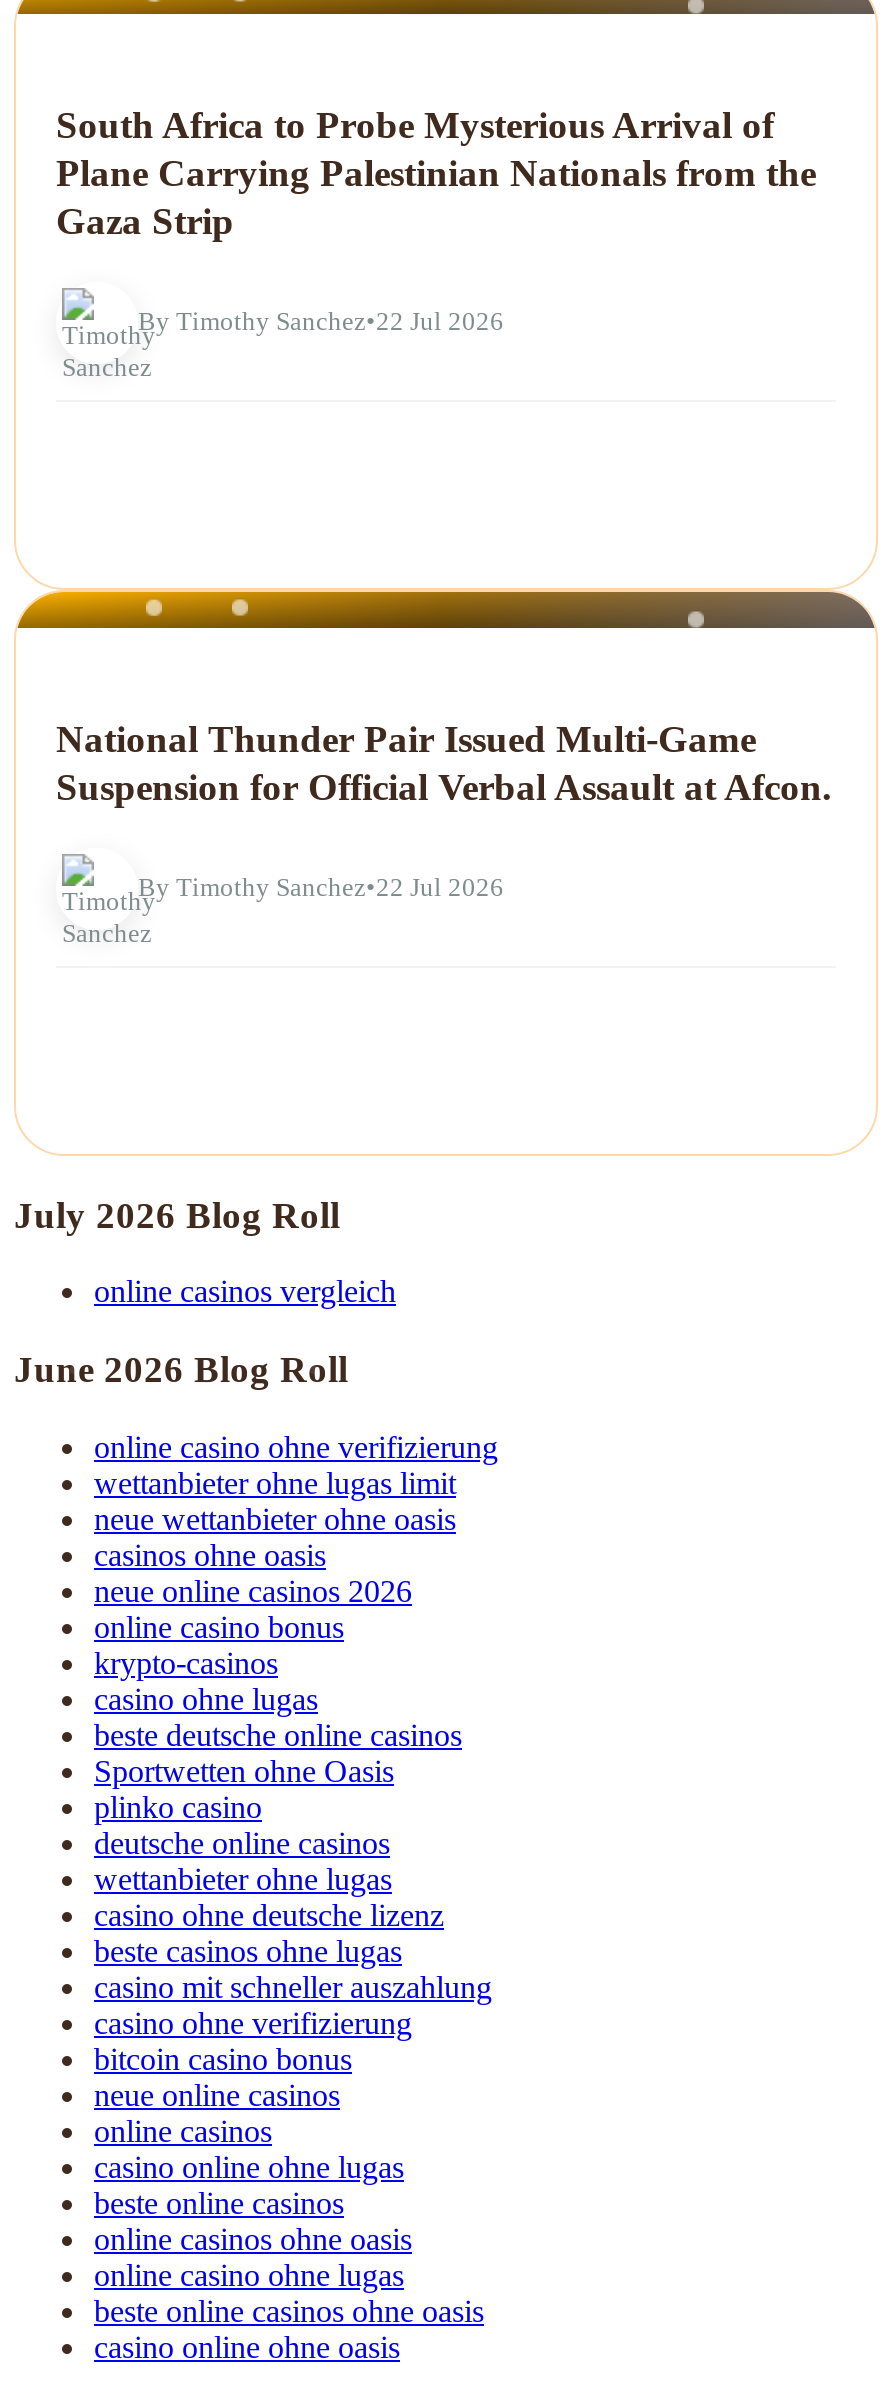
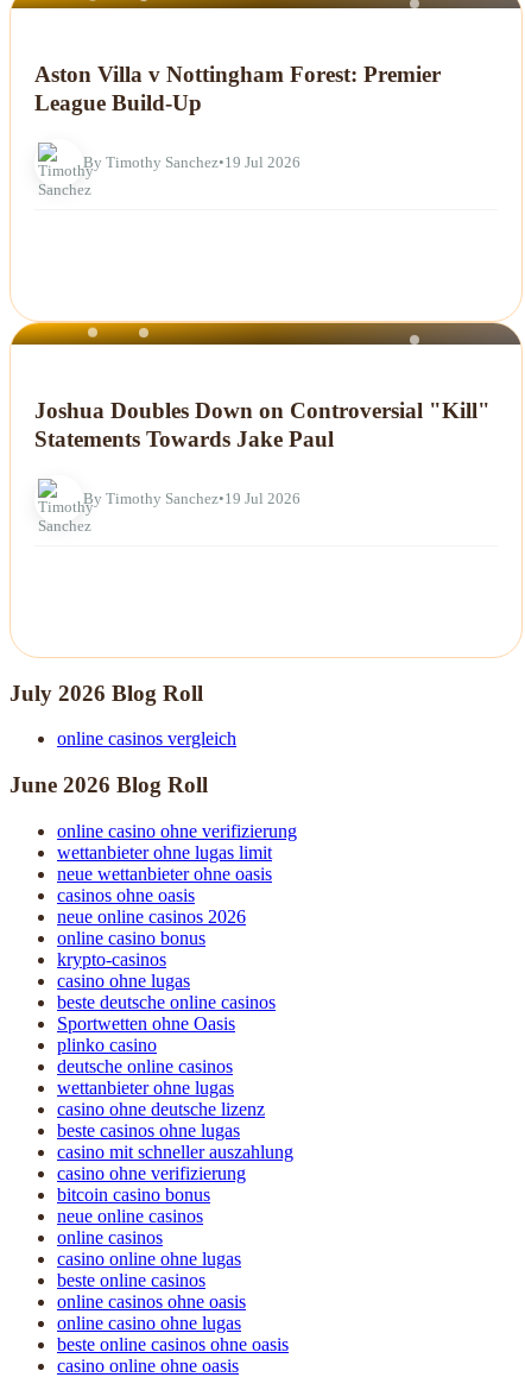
[56,104,816,242] South Africa to Probe Mysterious Arrival of | Plane Carrying Palestinian Nationals from the | Gaza Strip -> [34,62,441,115] Aston Villa v Nottingham Forest: Premier | League Build-Up
[138,307,504,337] By Timothy Sanchez•22 Jul 2026 -> [83,154,301,172] By Timothy Sanchez•19 Jul 2026
[56,718,832,808] National Thunder Pair Issued Multi-Game | Suspension for Official Verbal Assault at Afcon. -> [34,398,491,451] Joshua Doubles Down on Controversial "Kill" | Statements Towards Jake Paul
[138,873,504,903] By Timothy Sanchez•22 Jul 2026 -> [83,490,301,508] By Timothy Sanchez•19 Jul 2026

